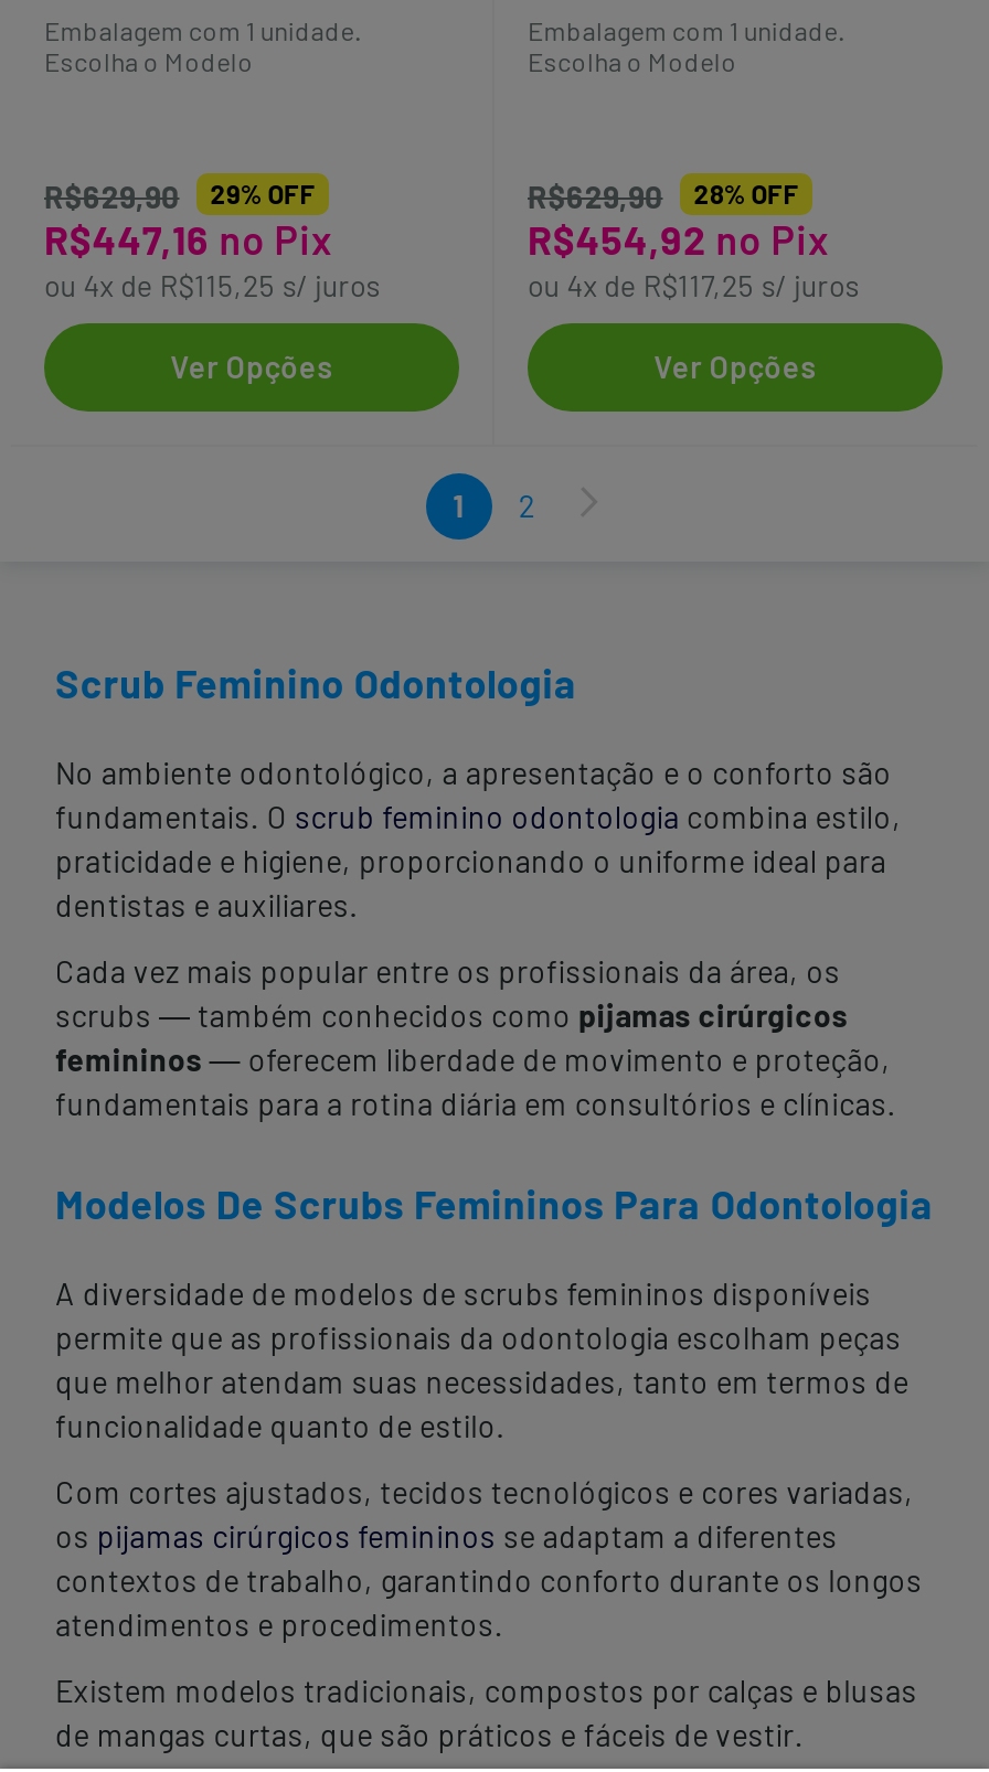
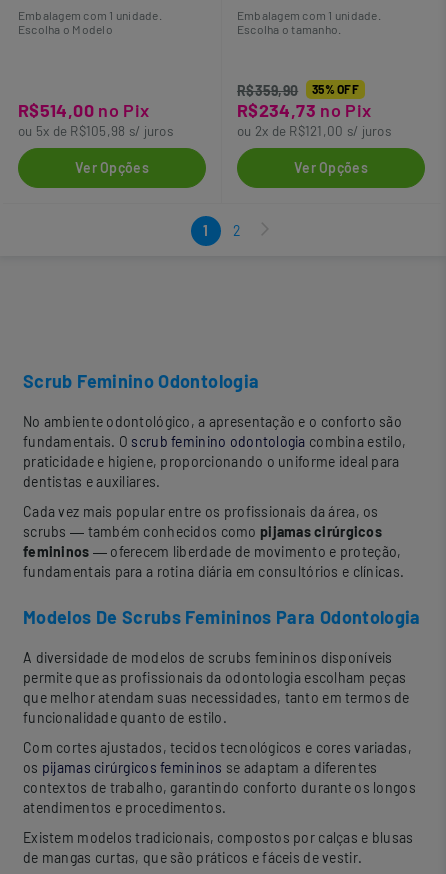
[528,45,737,76] Escolha o Modelo -> [237,22,341,36] Escolha o tamanho.
[44,178,380,303] R$629,90 | 29% OFF | R$447,16 no Pix | ou 4x de R$115,25 s/ juros -> [18,99,173,139] R$514,00 no Pix | ou 5x de R$105,98 s/ juros
[528,178,859,303] R$629,90 | 28% OFF | R$454,92 no Pix | ou 4x de R$117,25 s/ juros -> [237,82,391,139] R$359,90 | 35% OFF | R$234,73 no Pix | ou 2x de R$121,00 s/ juros

